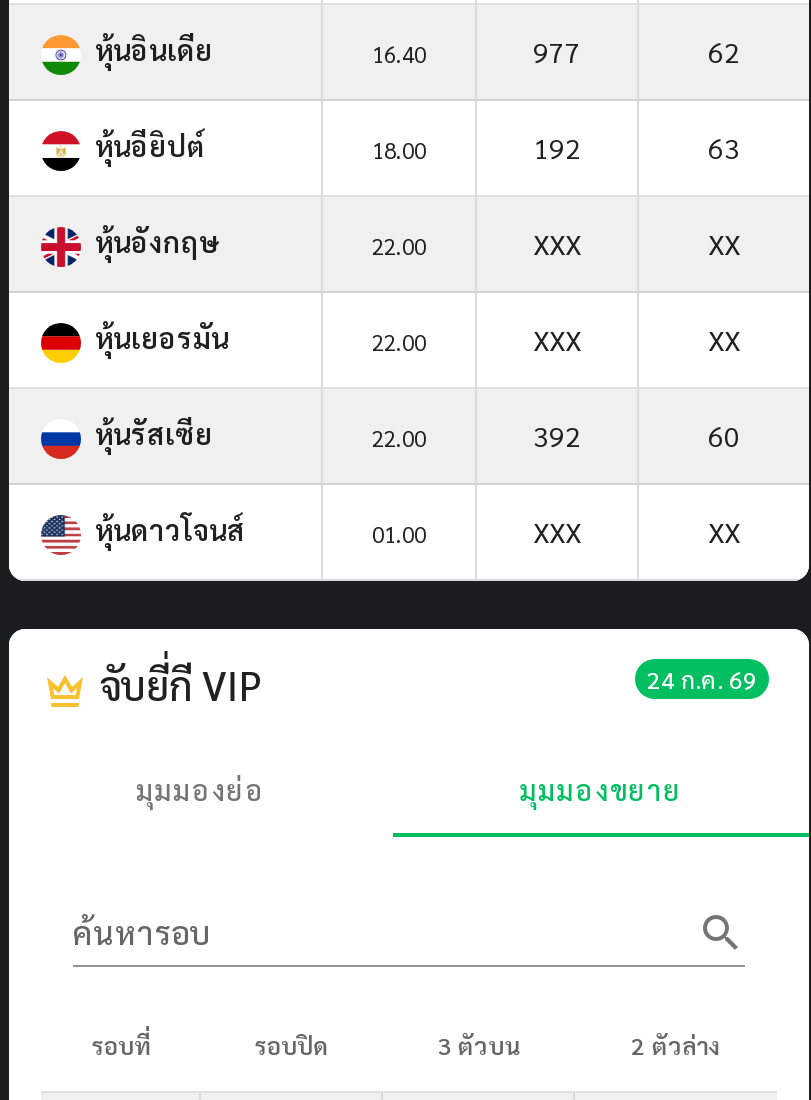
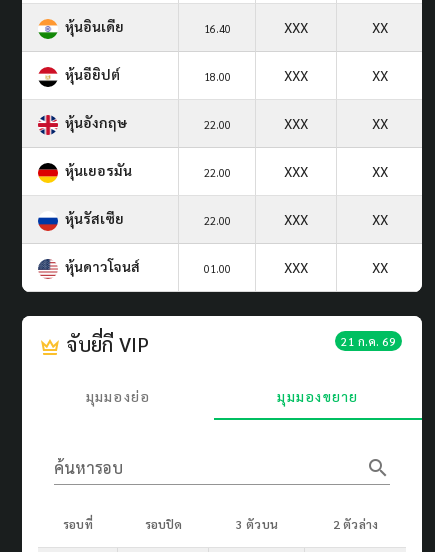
[533,33,740,69] 977 | 62 -> [284,18,387,36] XXX | XX
[533,129,740,165] 192 | 63 -> [284,66,387,84] XXX | XX
[533,417,740,453] 392 | 60 -> [284,210,387,228] XXX | XX
[647,663,757,695] 24 ก.ค. 69 -> [341,333,396,349] 21 ก.ค. 69

